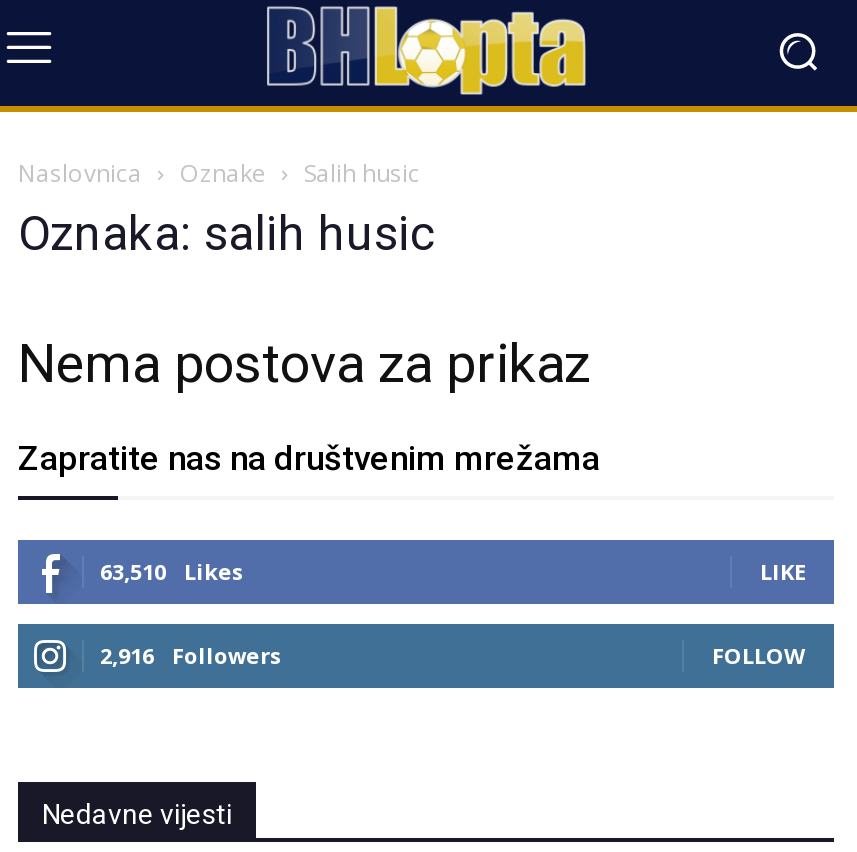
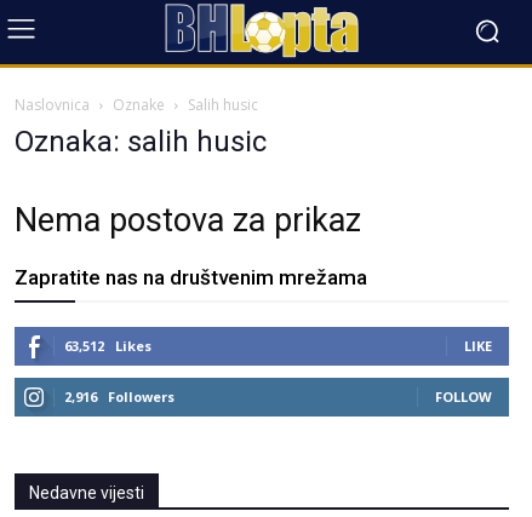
[100,556,244,586] 63,510 Likes -> [64,337,151,355] 63,512 Likes

